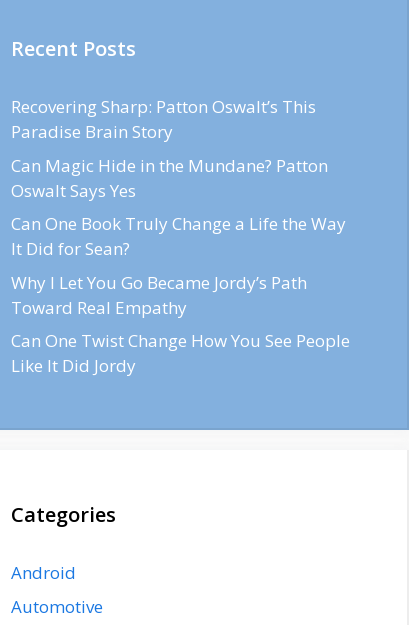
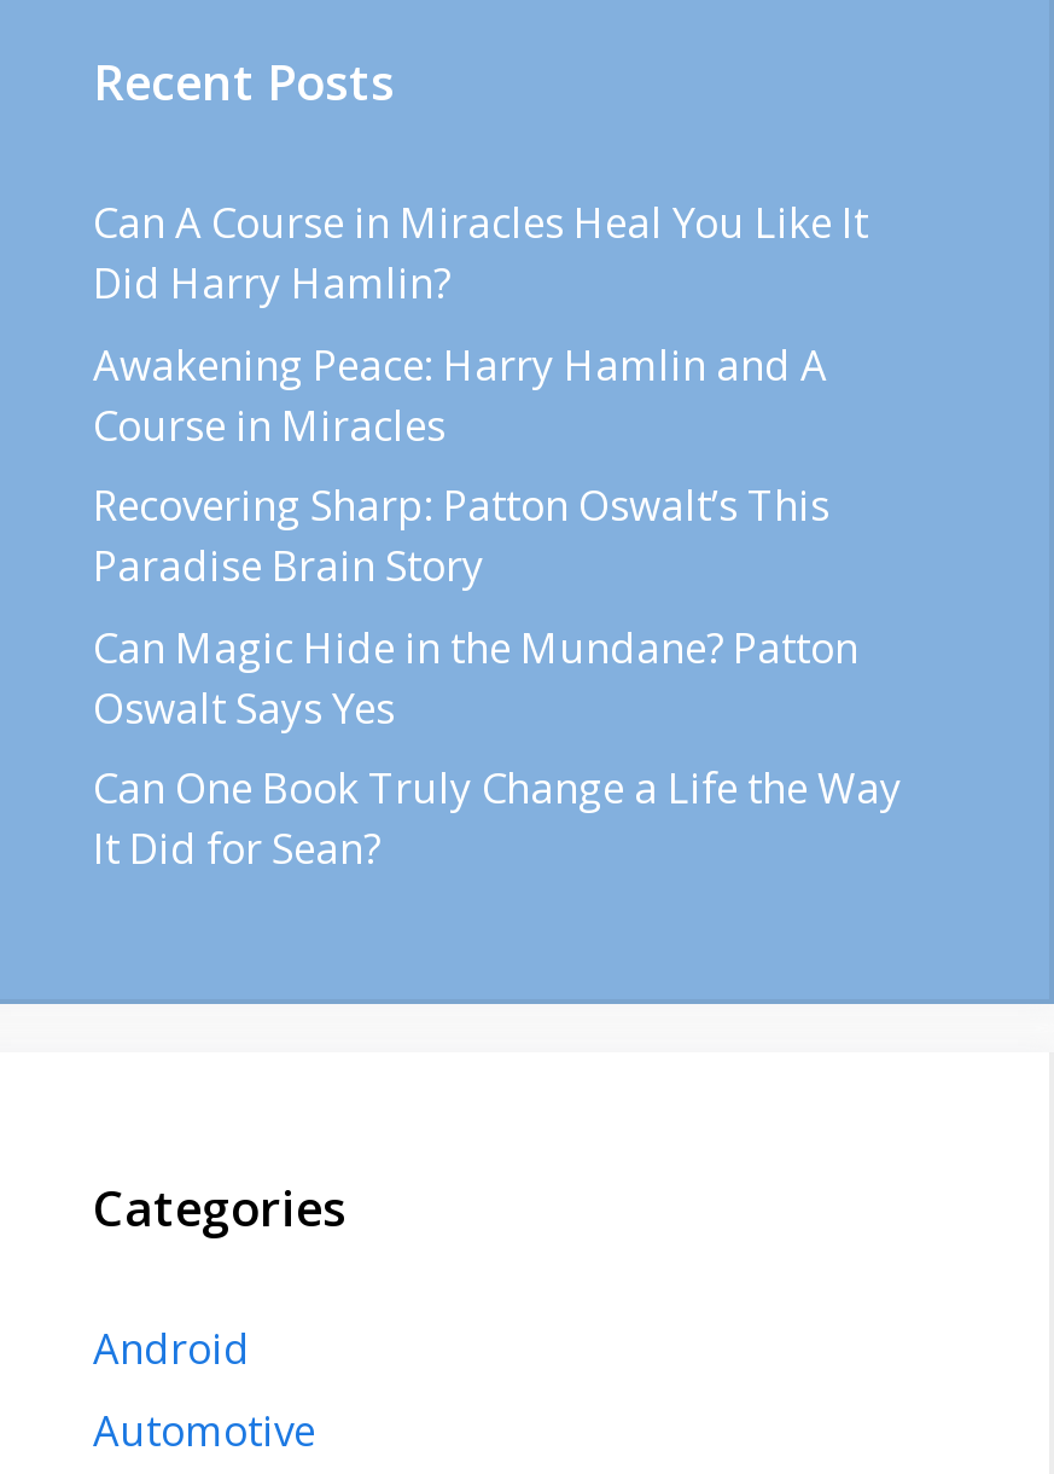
none -> [93,195,868,452] Can A Course in Miracles Heal You Like It | Did Harry Hamlin? | Awakening Peace: Harry Hamlin and A | Course in Miracles
moved [11,95,346,260] -> [93,477,902,876]: Recovering Sharp: Patton Oswalt’s This | Paradise Brain Story | Can Magic Hide in the Mundane? Patton | Oswalt Says Yes | Can One Book Truly Change a Life the Way | It Did for Sean?
[11,270,350,377] Why I Let You Go Became Jordy’s Path | Toward Real Empathy | Can One Twist Change How You See People | Like It Did Jordy -> none

